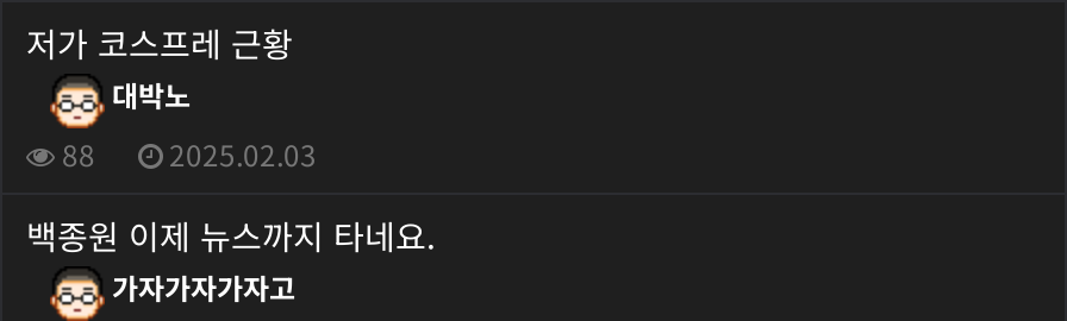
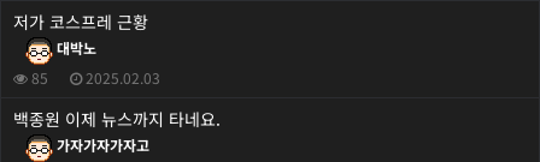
[55,132,317,173] 88 2025.02.03 -> [28,67,160,87] 85 2025.02.03

